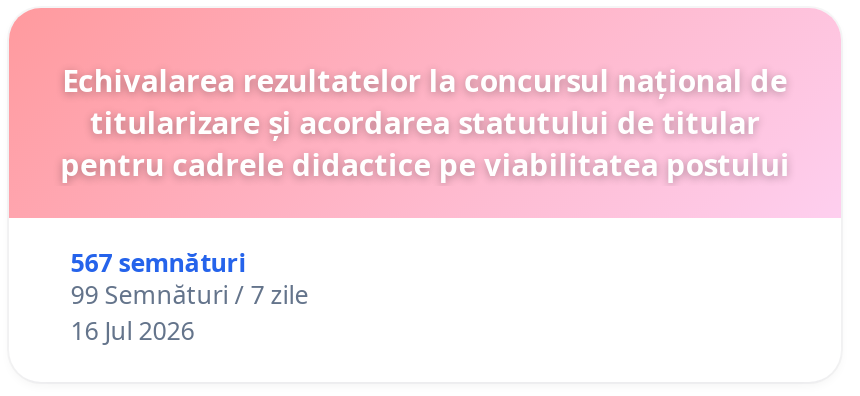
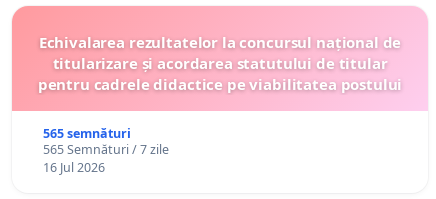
[71,246,247,280] 567 semnături -> [43,125,131,142] 565 semnături
[71,278,309,312] 99 Semnături / 7 zile -> [43,141,169,158] 565 Semnături / 7 zile

